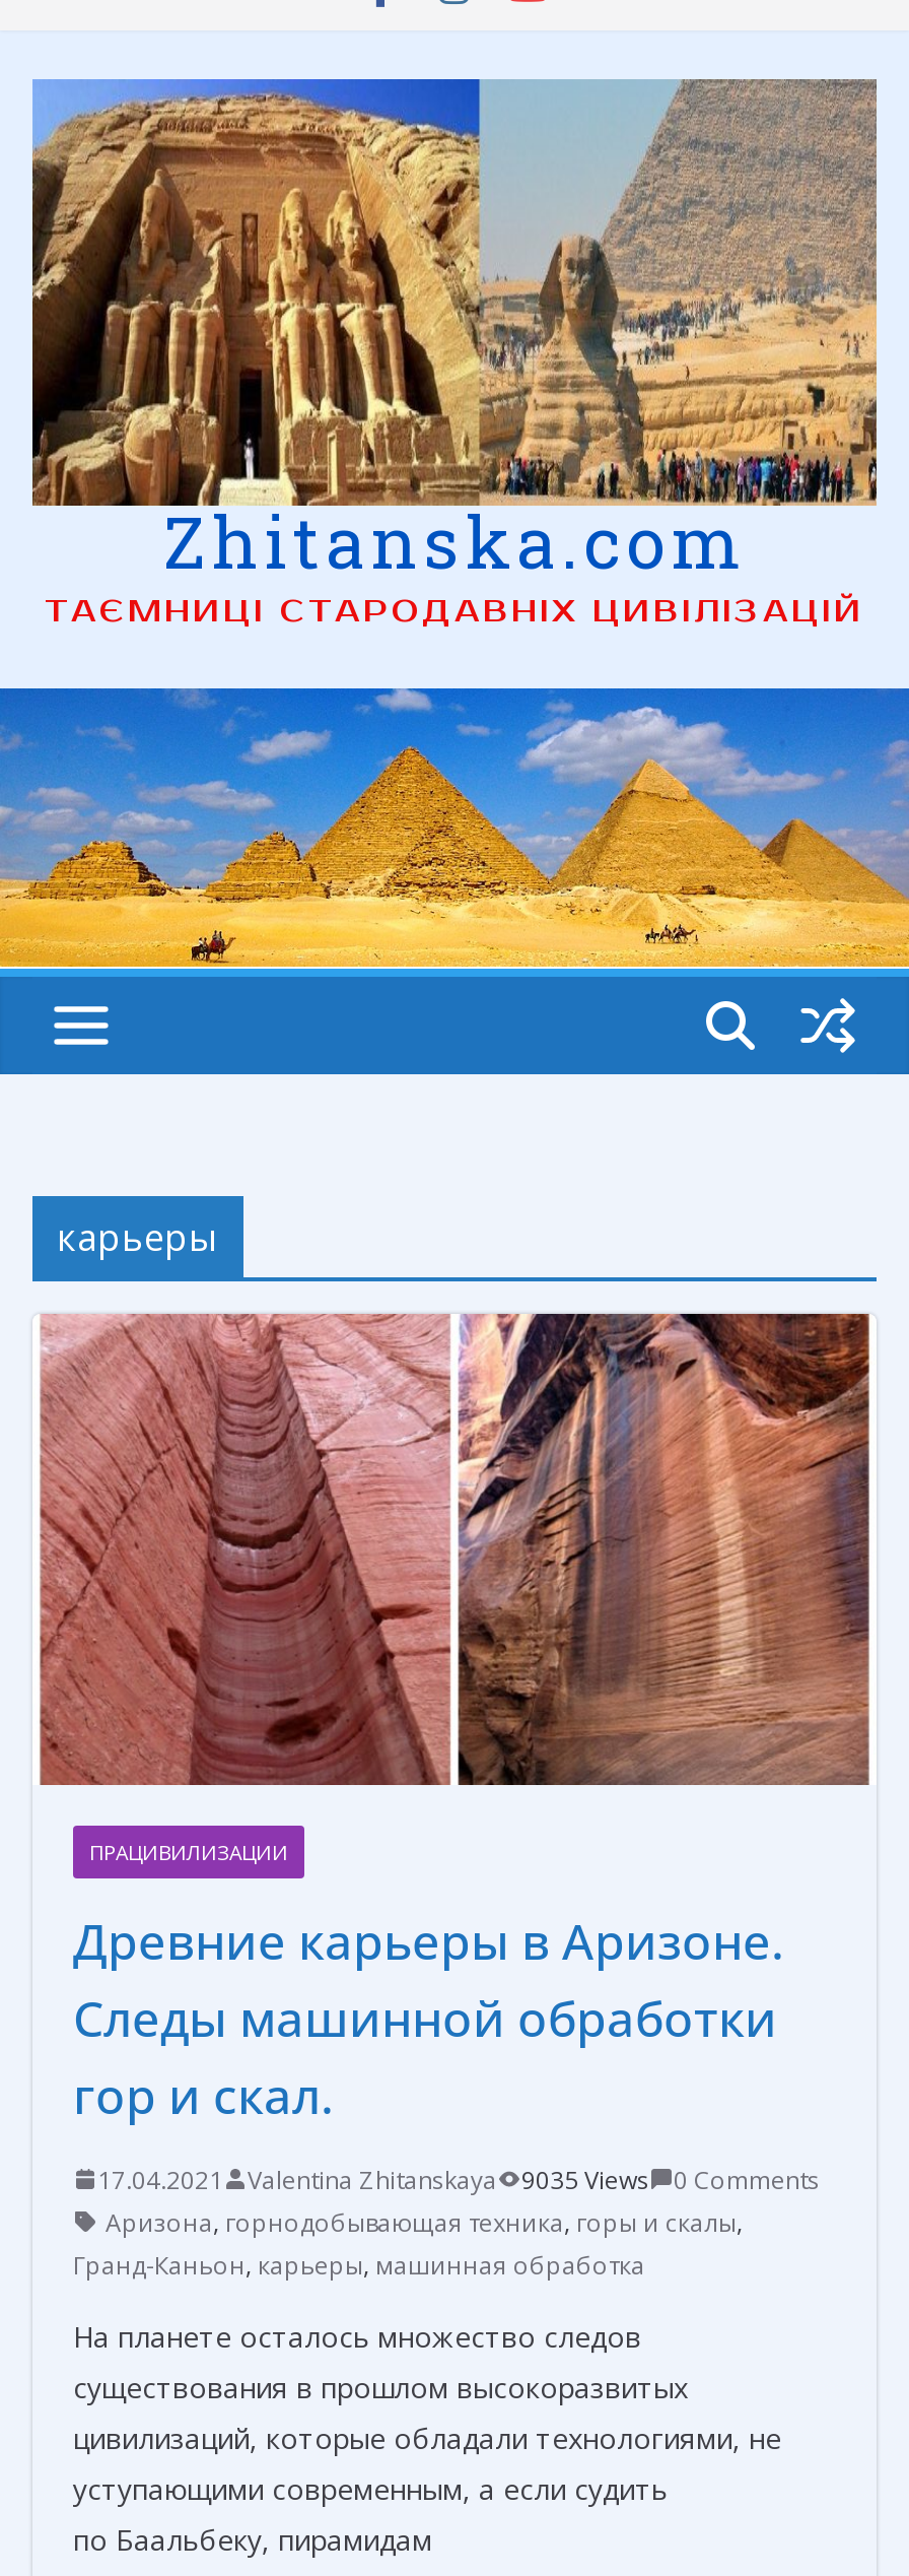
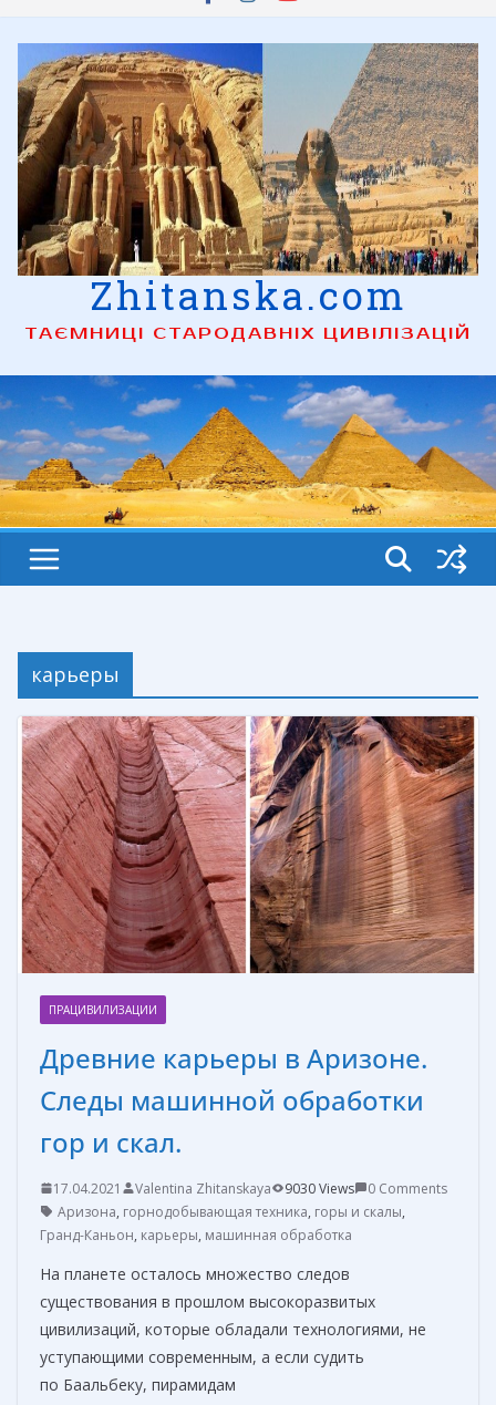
[97,2162,820,2197] 17.04.2021 Valentina Zhitanskaya 9035 Views 0 Comments -> [53,1179,447,1198] 17.04.2021 Valentina Zhitanskaya 9030 Views 0 Comments

